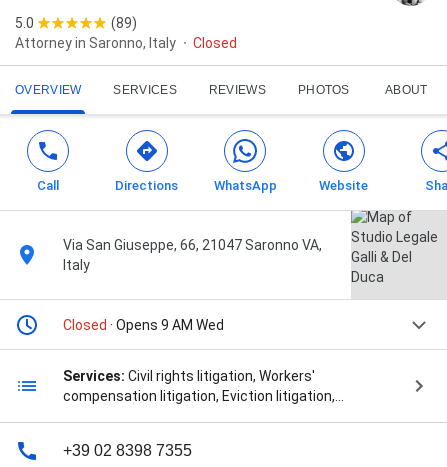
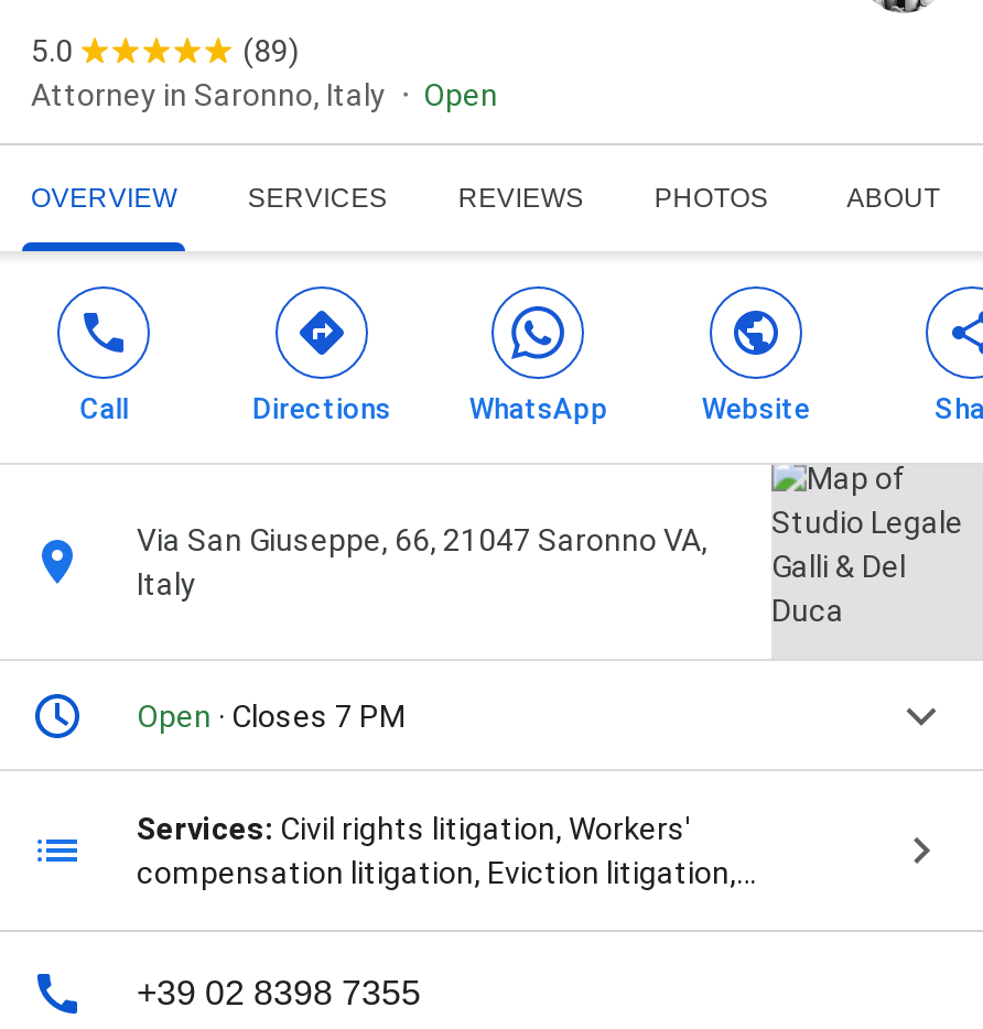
[193,35,237,51] Closed -> [423,78,498,113] Open
[63,317,224,333] Closed · Opens 9 AM Wed -> [137,699,406,734] Open · Closes 7 PM

